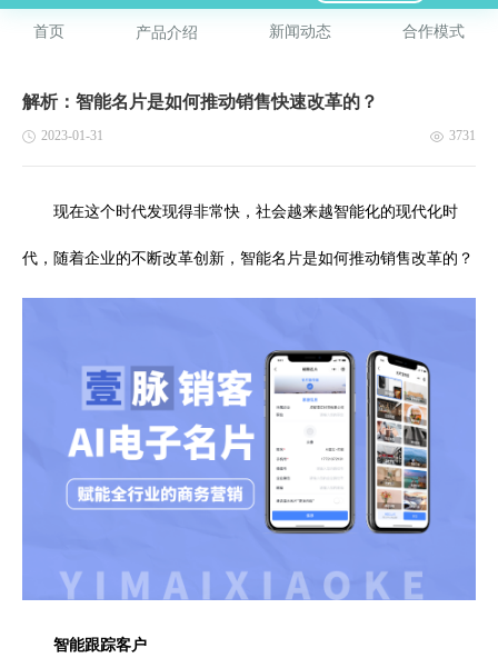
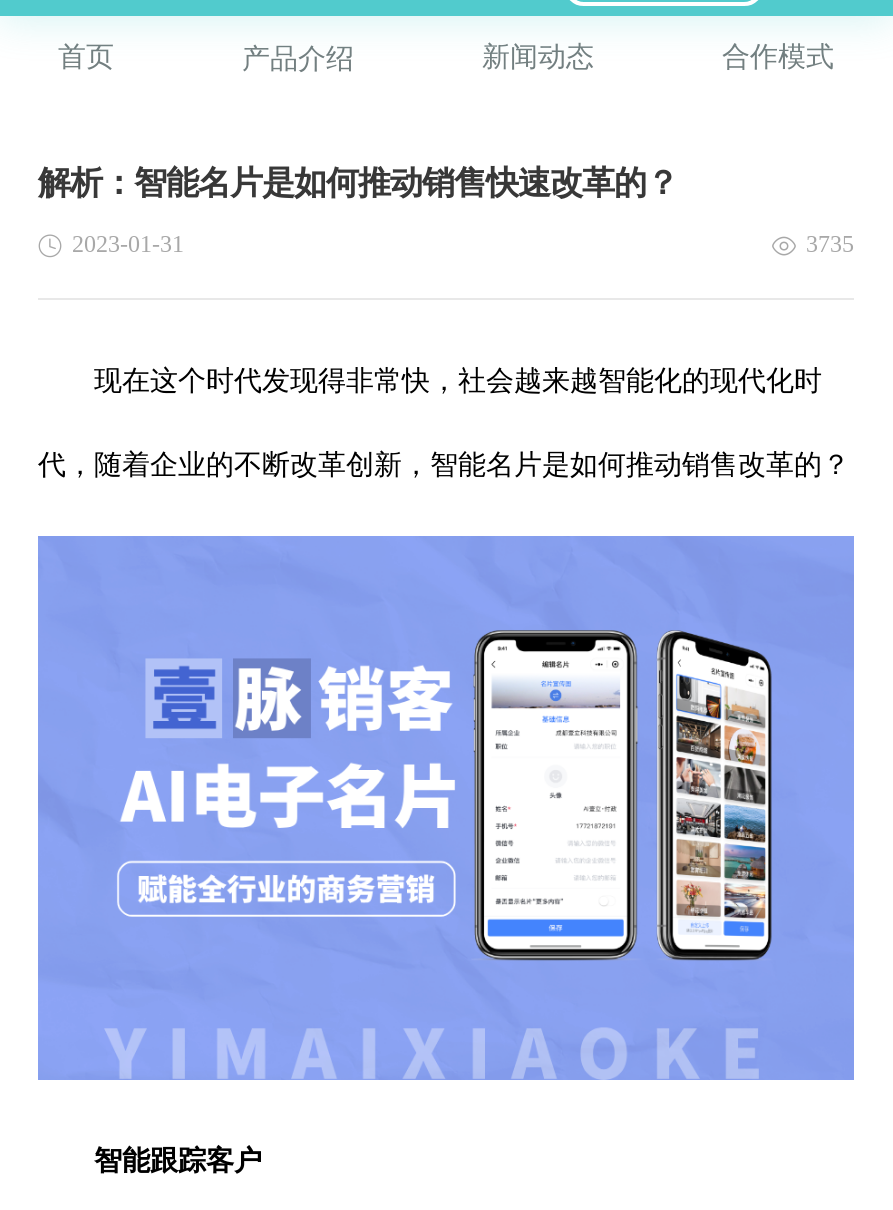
[449,128,476,143] 3731 -> [806,230,854,258] 3735

